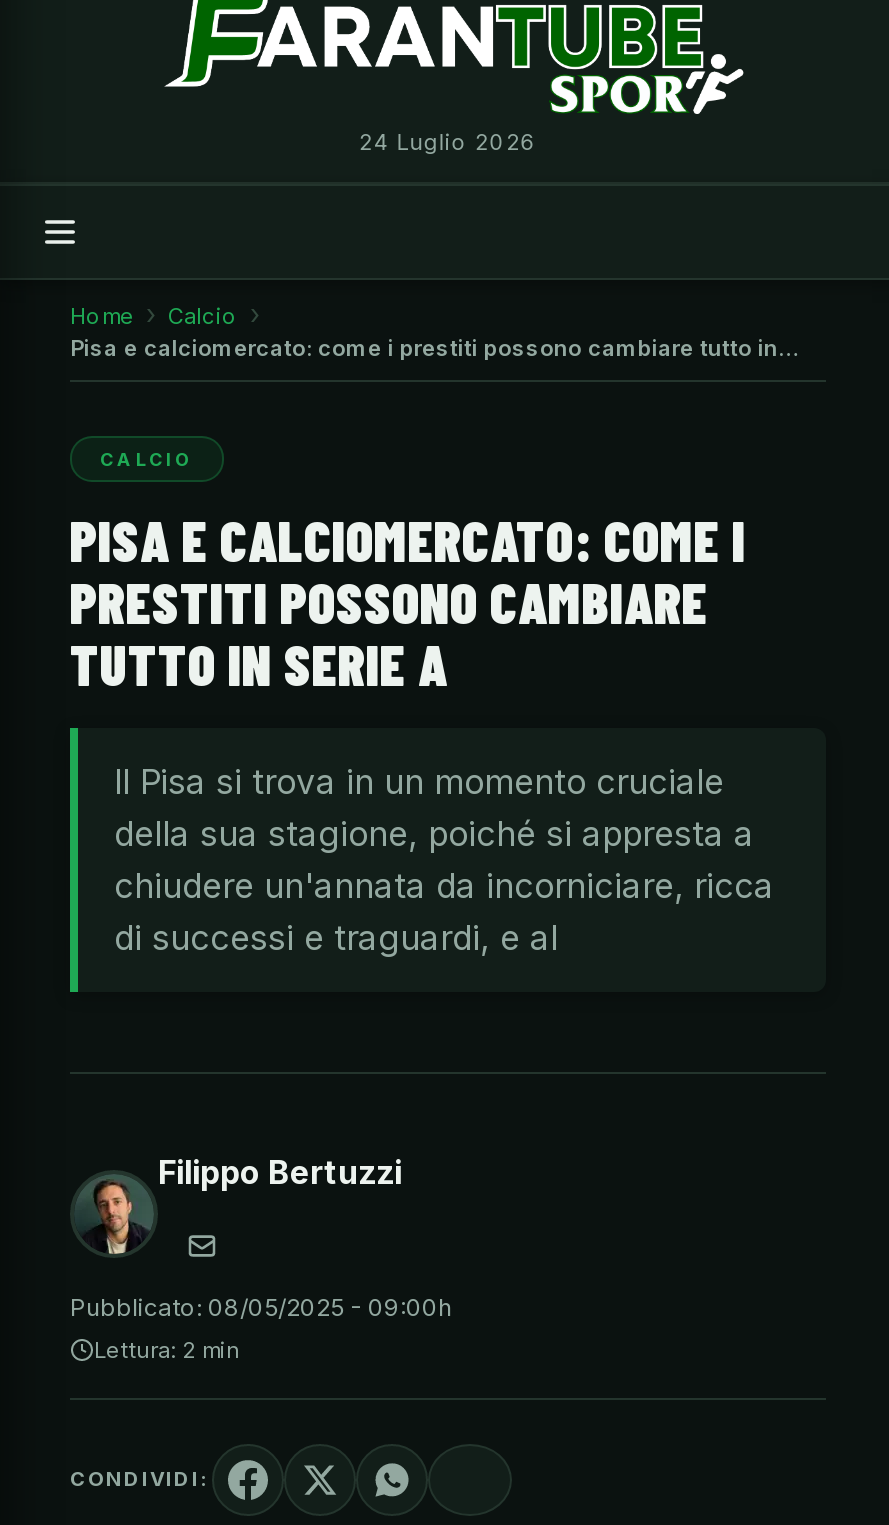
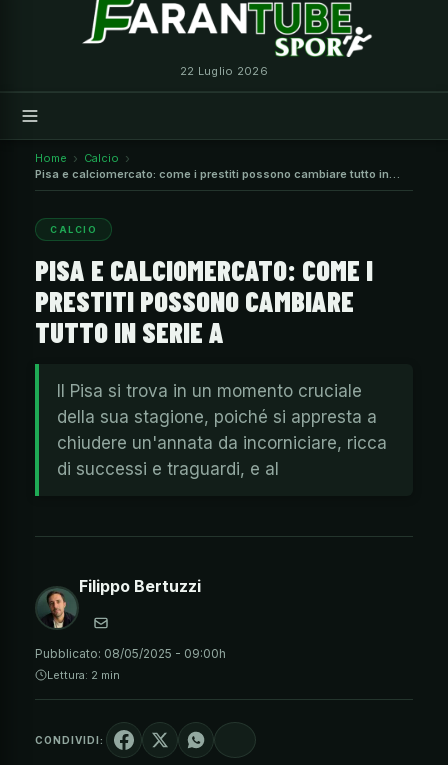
[359,128,537,156] 24 Luglio 2026 -> [180,64,268,78] 22 Luglio 2026

